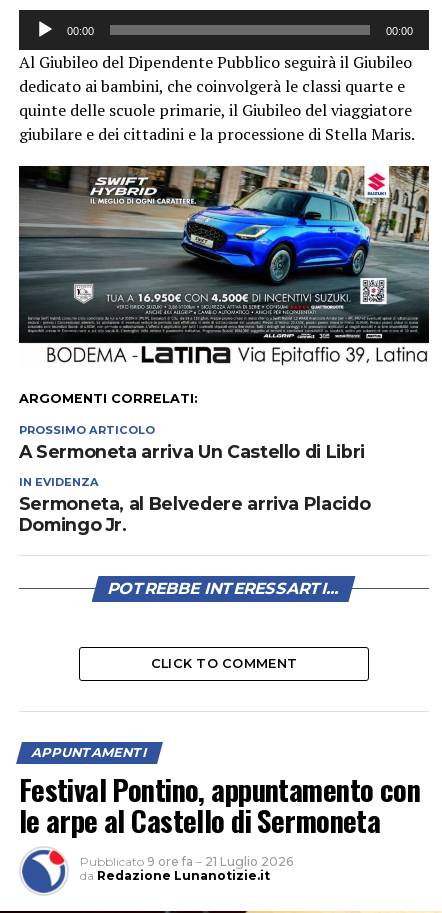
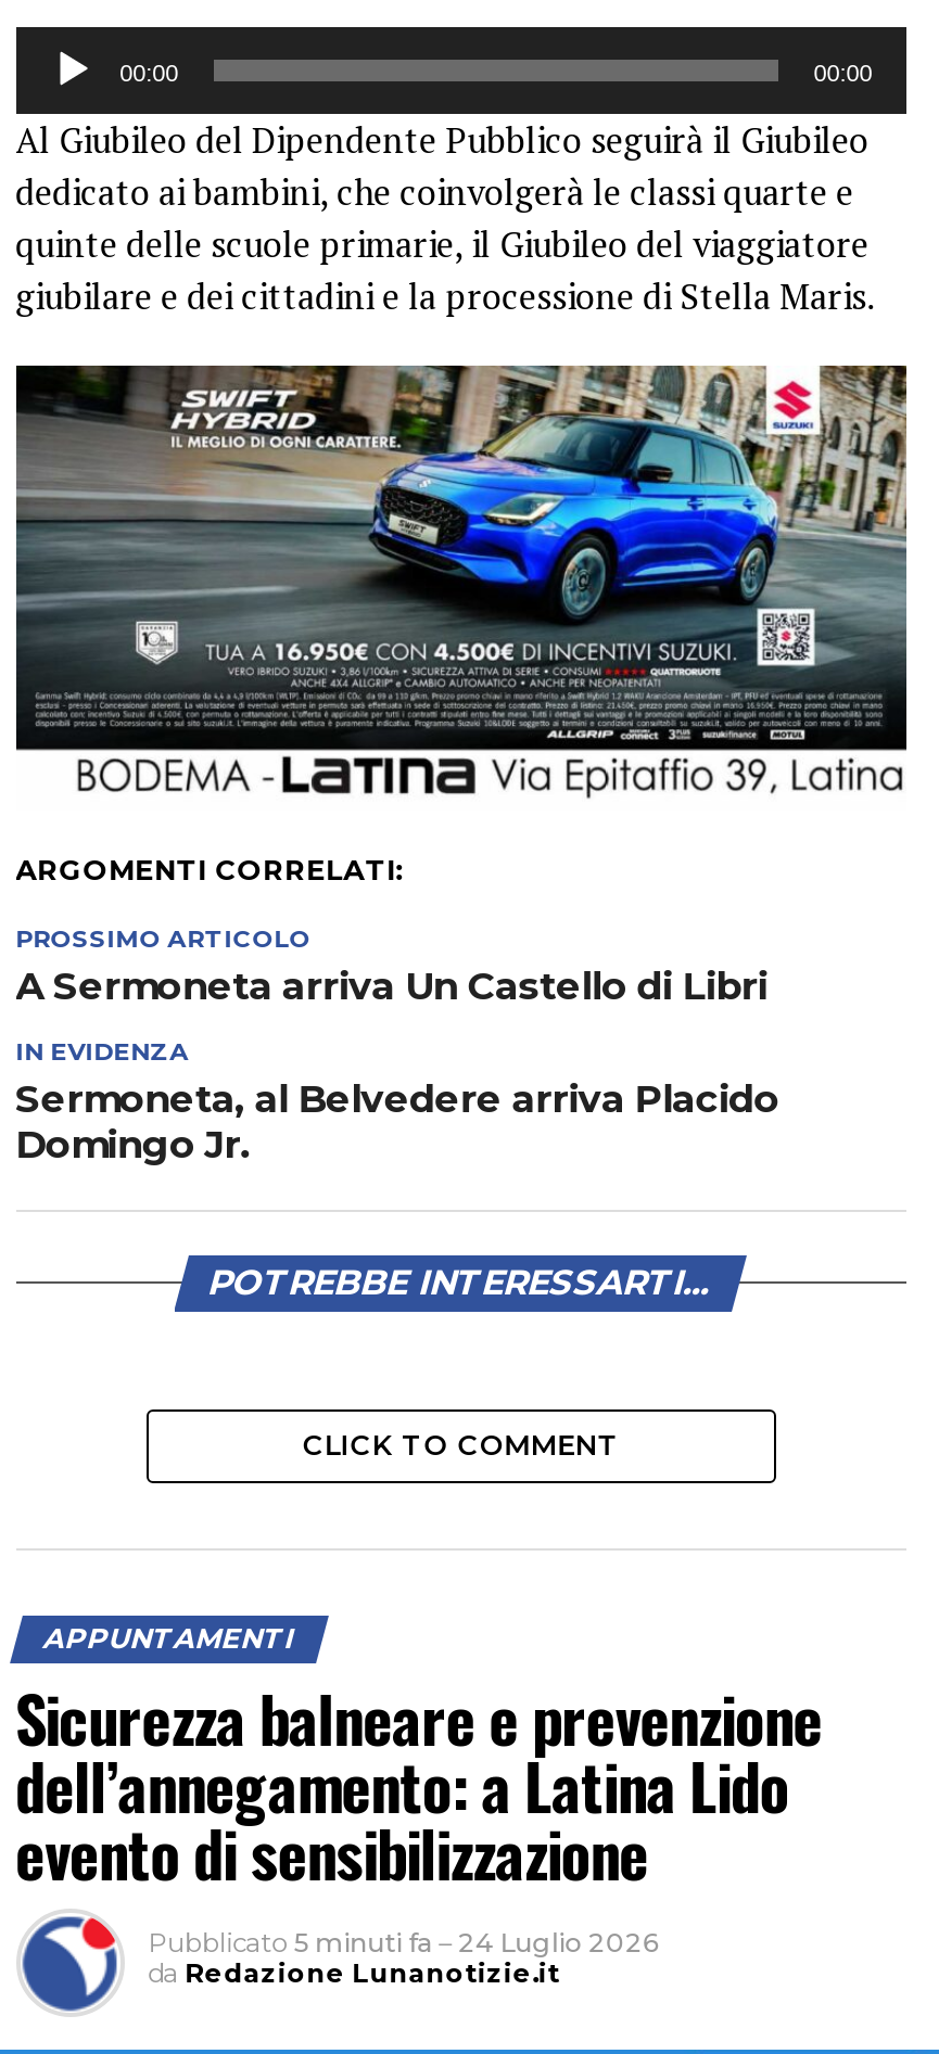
[19,768,420,869] Festival Pontino, appuntamento con | le arpe al Castello di Sermoneta | Pubblicato 9 ore fa – 21 Luglio 2026 -> [16,1672,822,1959] Sicurezza balneare e prevenzione | dell’annegamento: a Latina Lido | evento di sensibilizzazione | Pubblicato 5 minuti fa – 24 Luglio 2026

